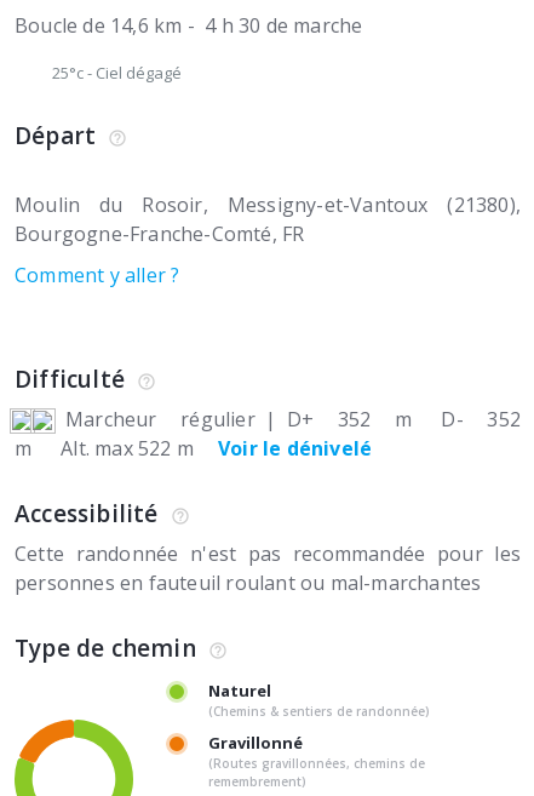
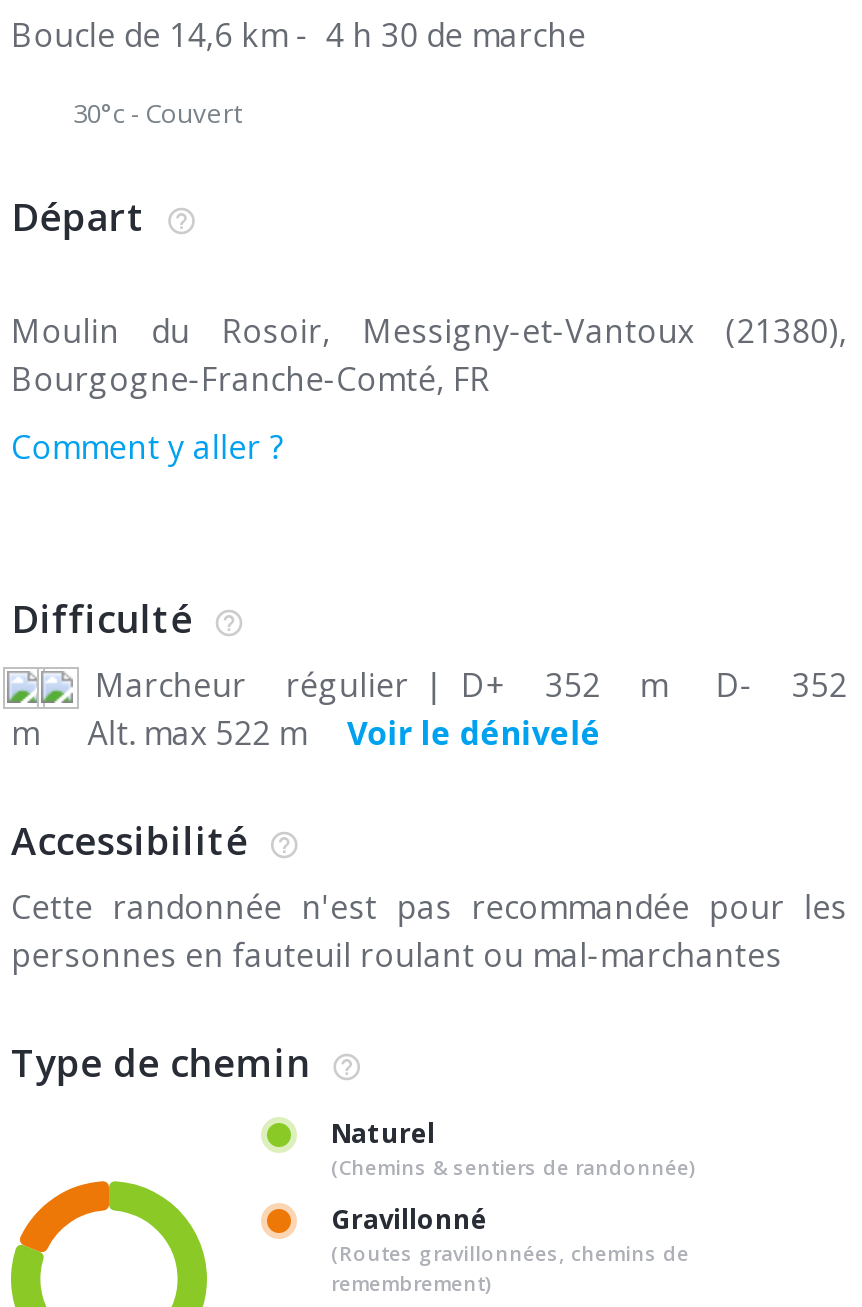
[52,62,182,84] 25°c - Ciel dégagé -> [73,95,241,131] 30°c - Couvert

